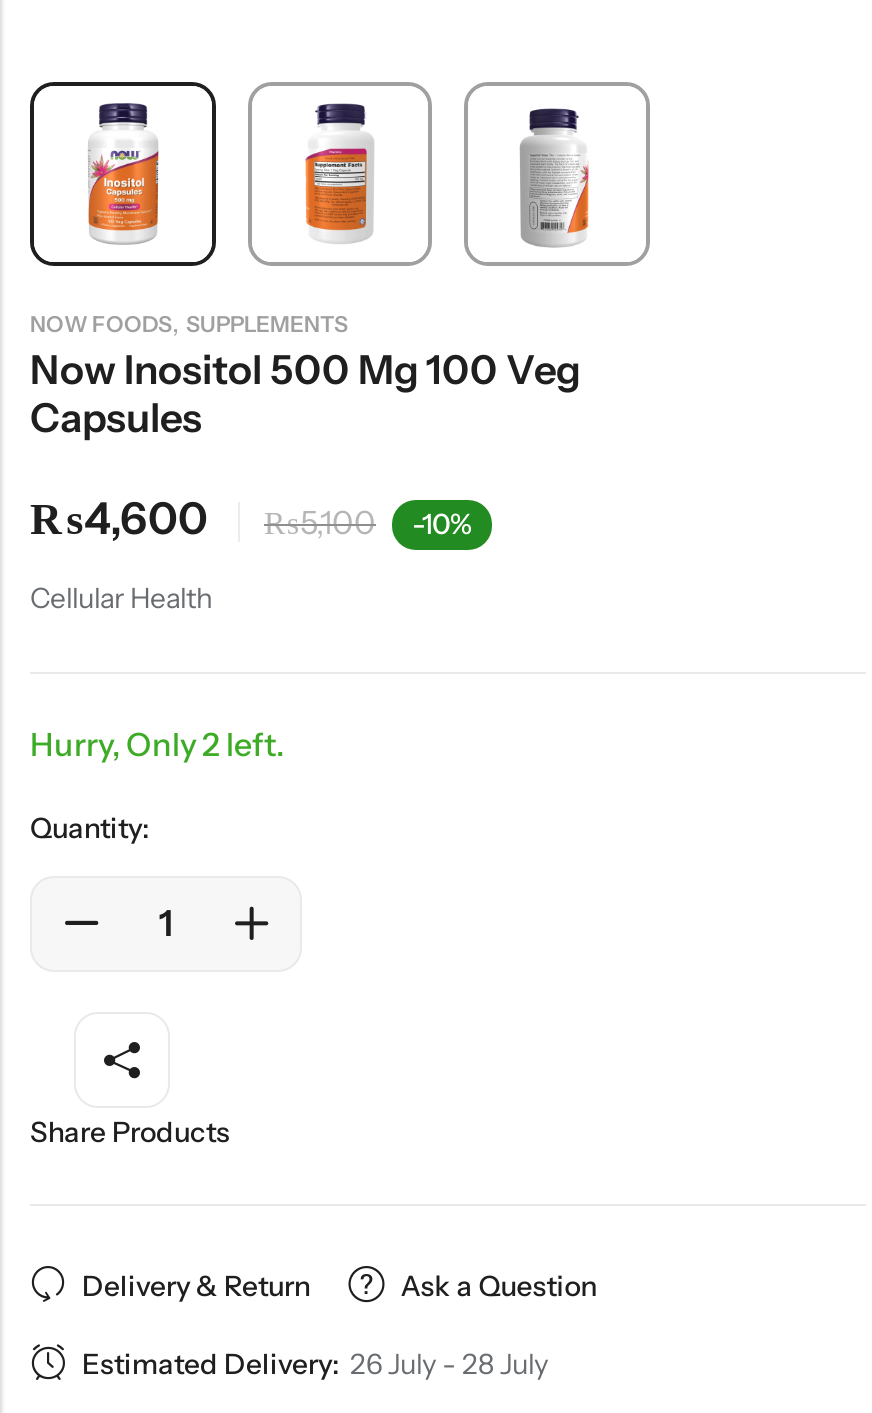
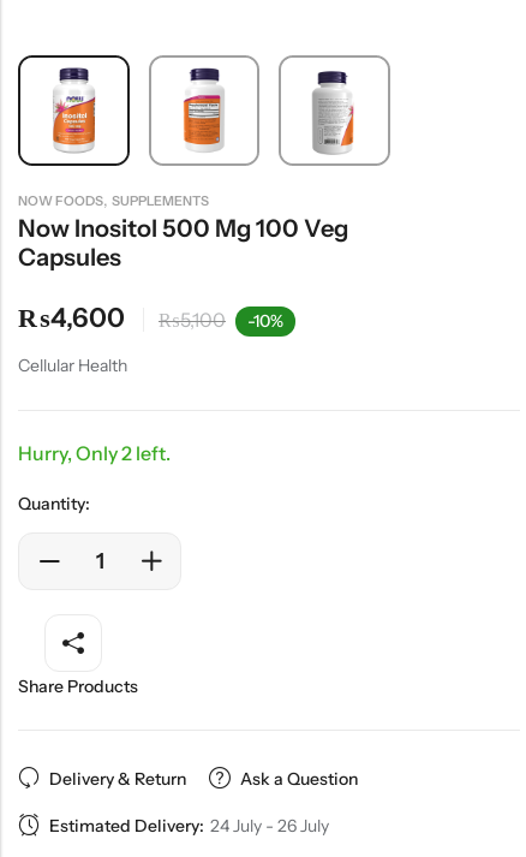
[82,1346,548,1382] Estimated Delivery: 26 July - 28 July -> [49,815,329,836] Estimated Delivery: 24 July - 26 July

